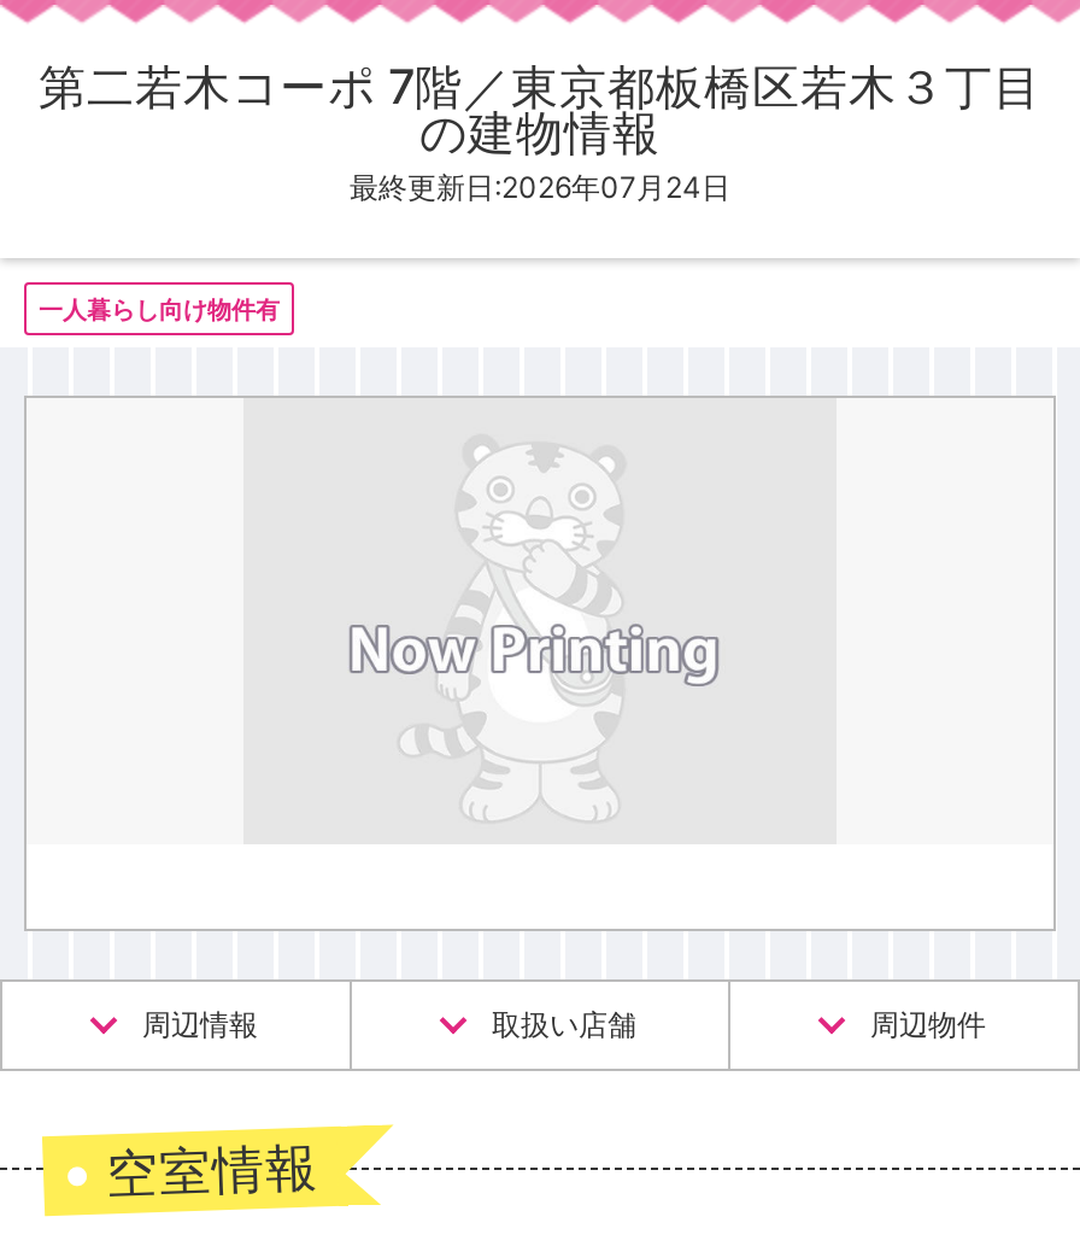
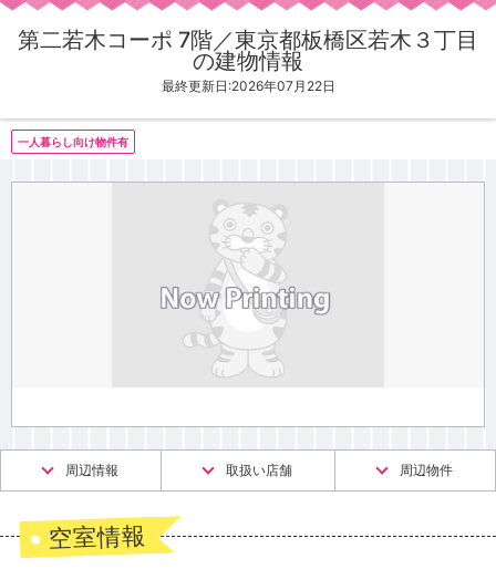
[350,169,730,205] 最終更新日:2026年07月24日 -> [161,77,335,94] 最終更新日:2026年07月22日

